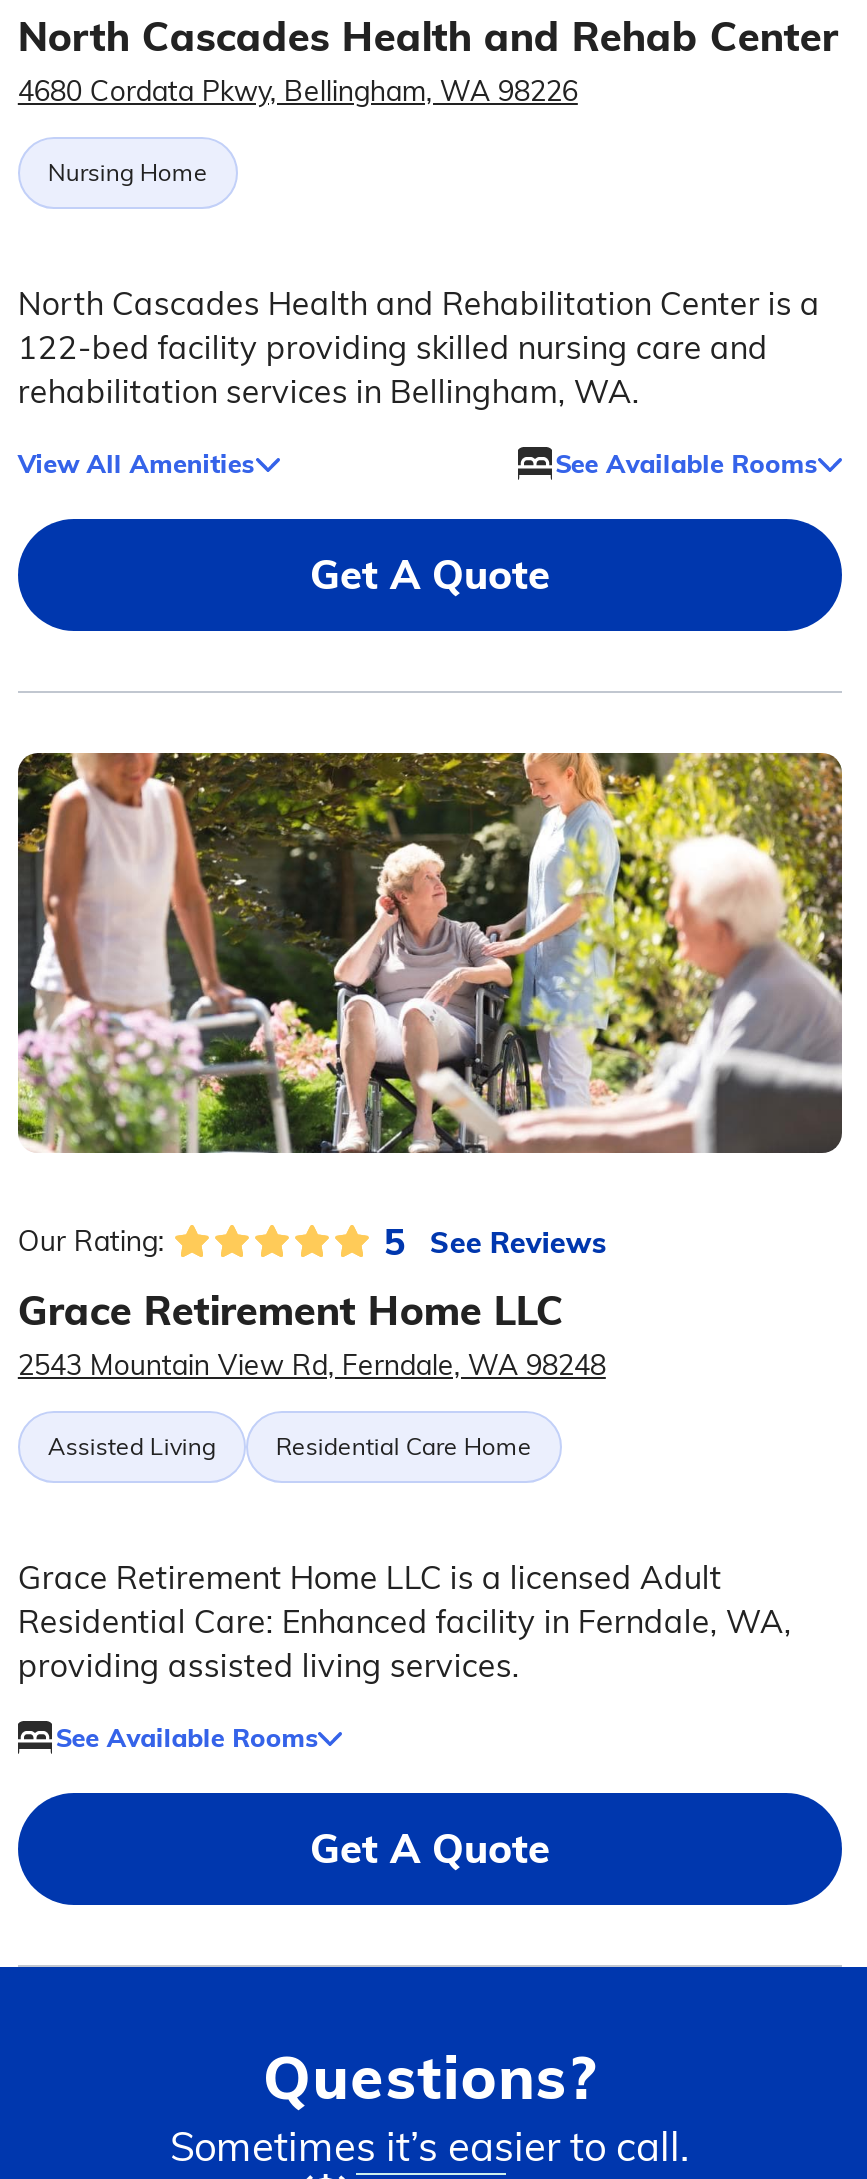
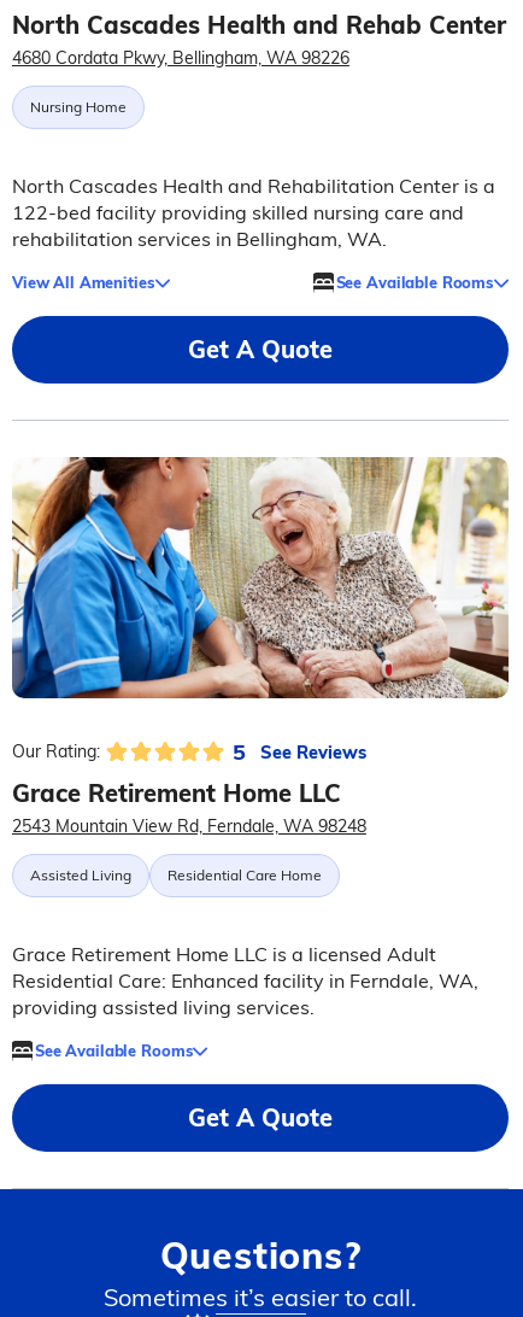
[16,751,844,1155] [image] -> [11,456,509,700] [image]

